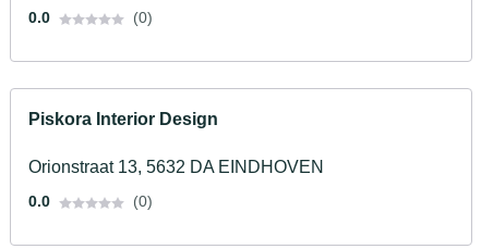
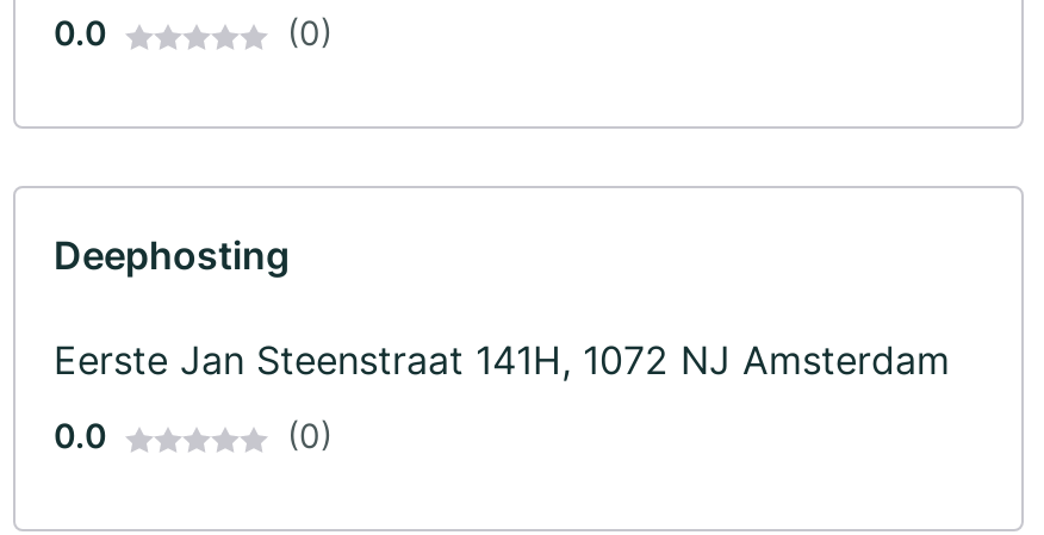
[28,110,218,129] Piskora Interior Design -> [54,232,290,279] Deephosting
[28,158,324,176] Orionstraat 13, 5632 DA EINDHOVEN -> [54,336,950,384] Eerste Jan Steenstraat 141H, 1072 NJ Amsterdam

